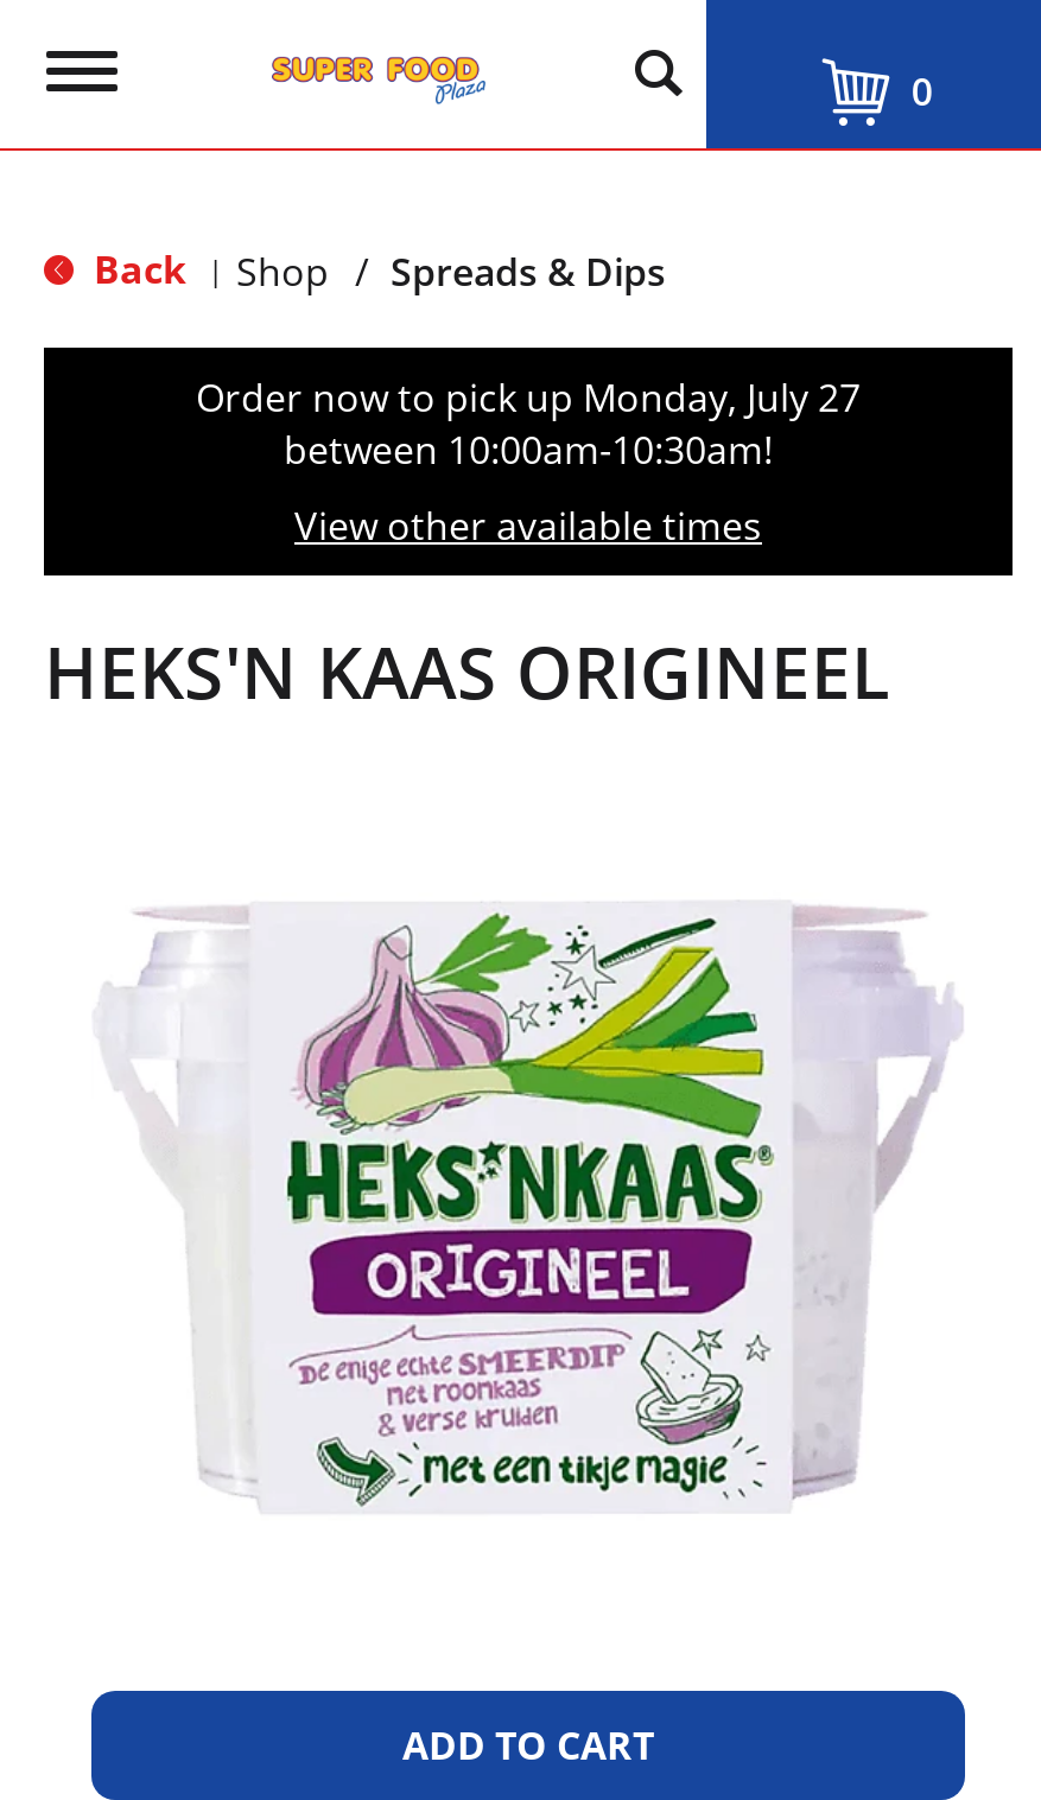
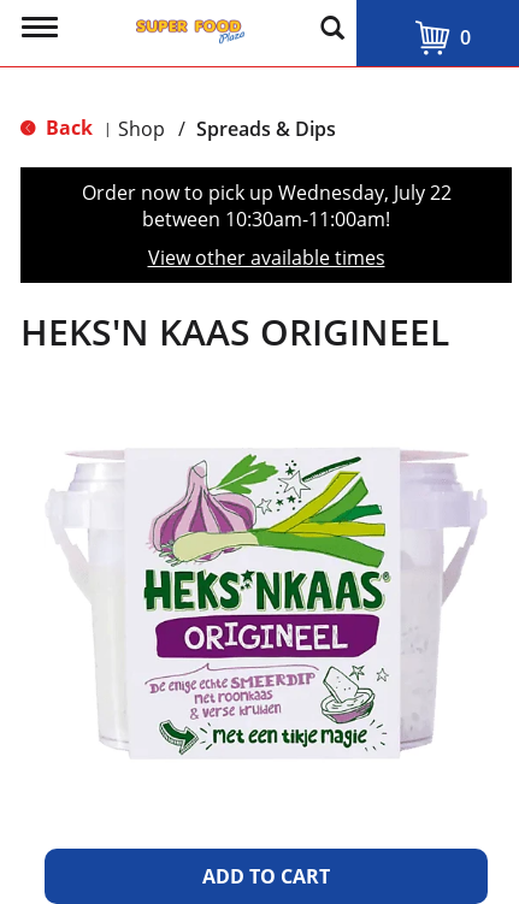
[196,371,861,424] Order now to pick up Monday, July 27 -> [81,179,451,206] Order now to pick up Wednesday, July 22
[284,424,773,476] between 10:00am-10:30am! -> [142,206,390,232] between 10:30am-11:00am!

